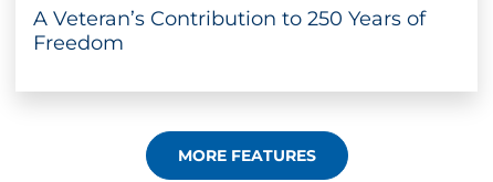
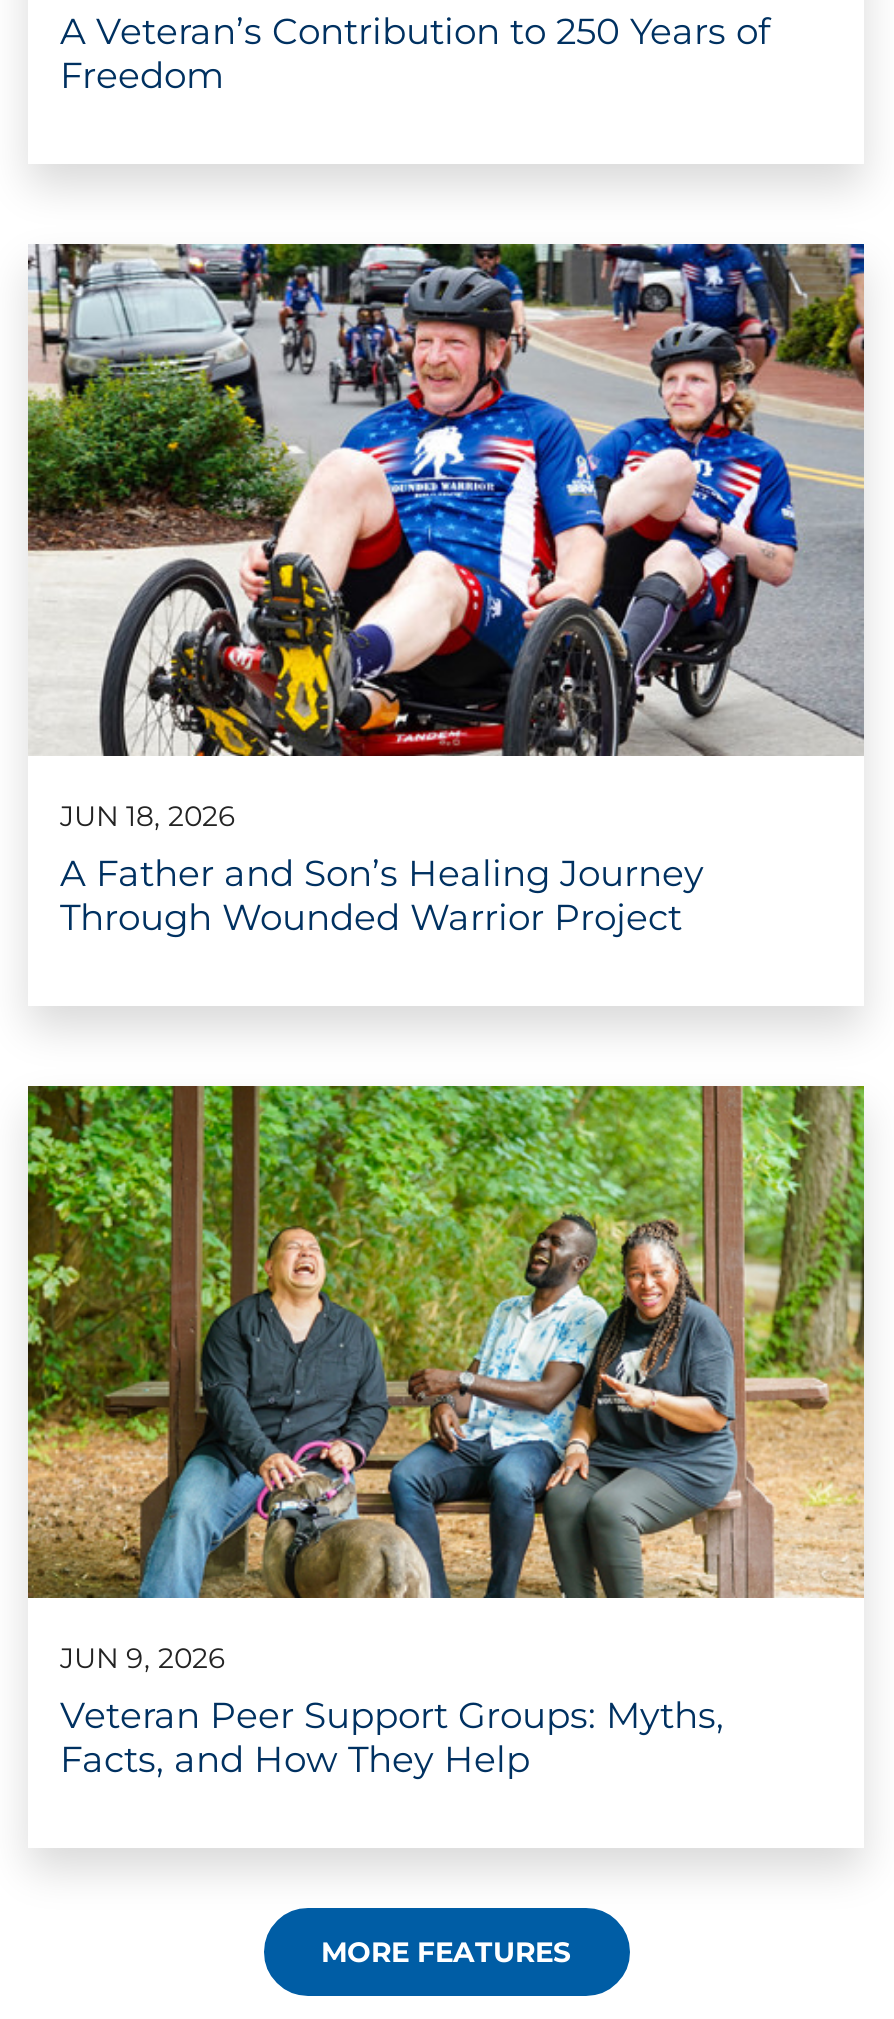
none -> [26,242,866,940] [image] | JUN 18, 2026 | A Father and Son’s Healing Journey | Through Wounded Warrior Project
none -> [26,1084,866,1782] [image] | JUN 9, 2026 | Veteran Peer Support Groups: Myths, | Facts, and How They Help

